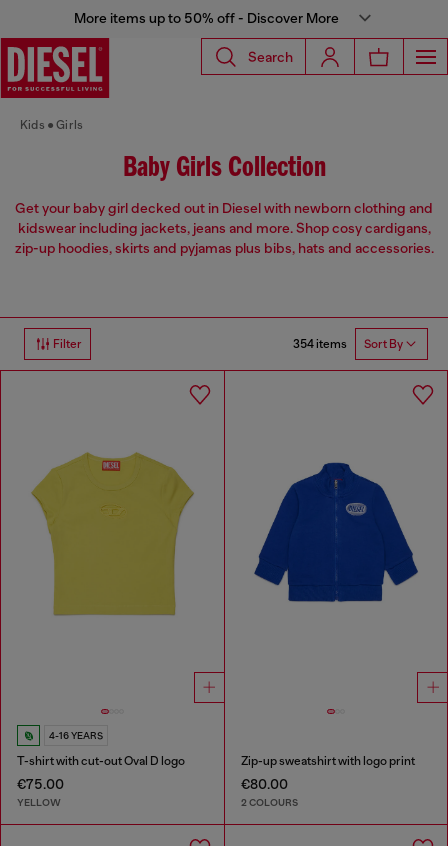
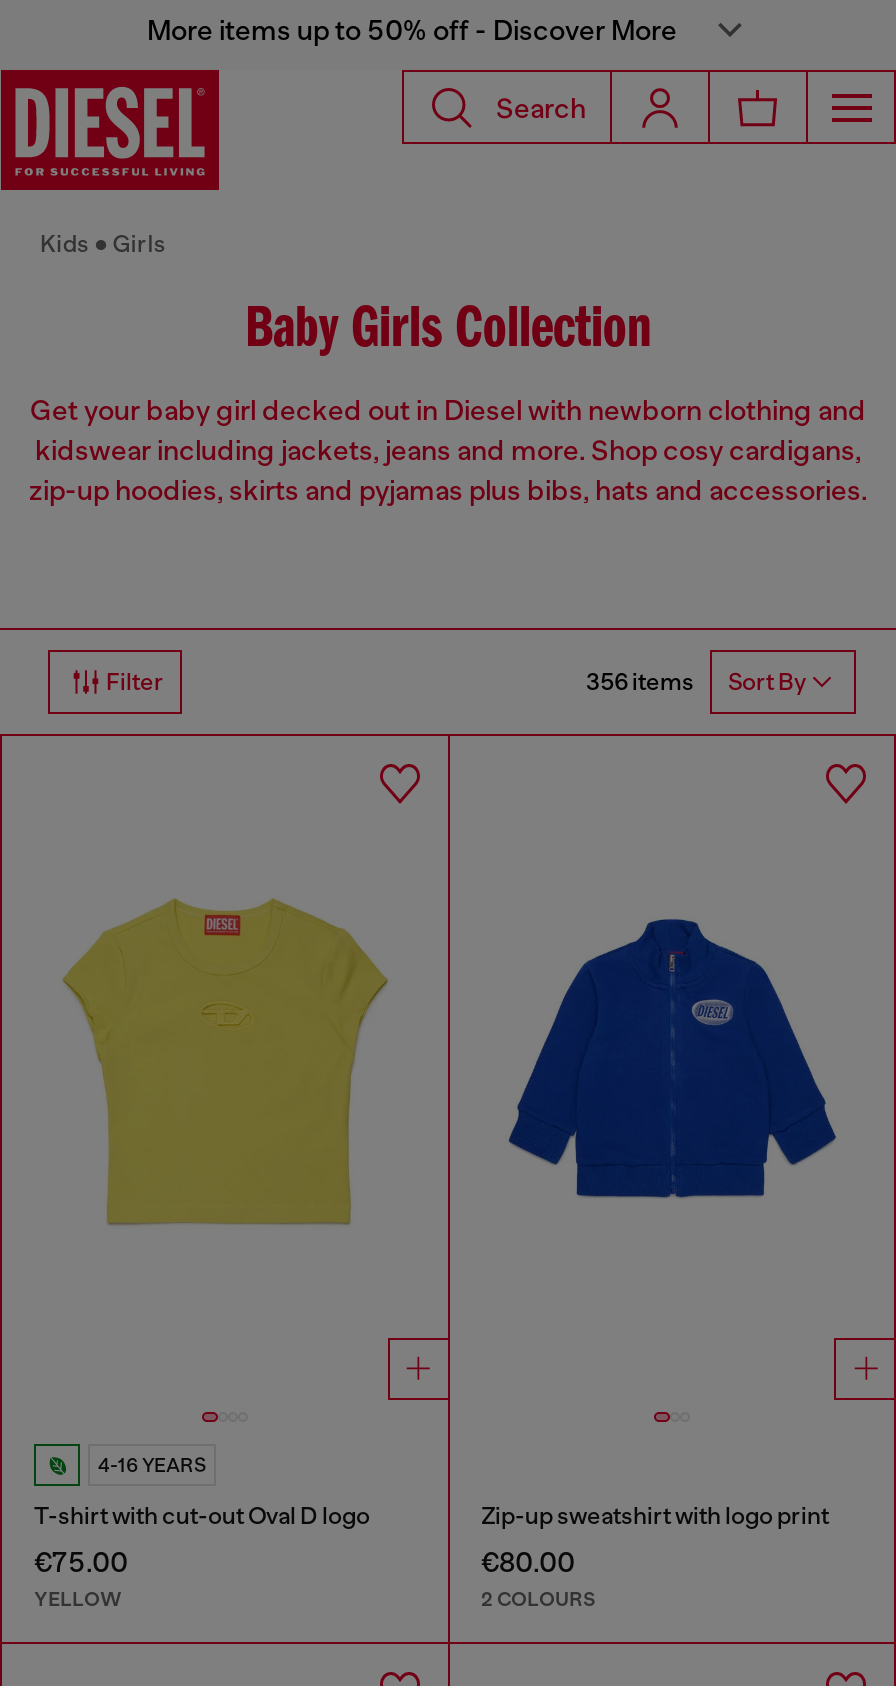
[293,337,403,351] 354 items Sort By -> [586,668,806,697] 356 items Sort By

